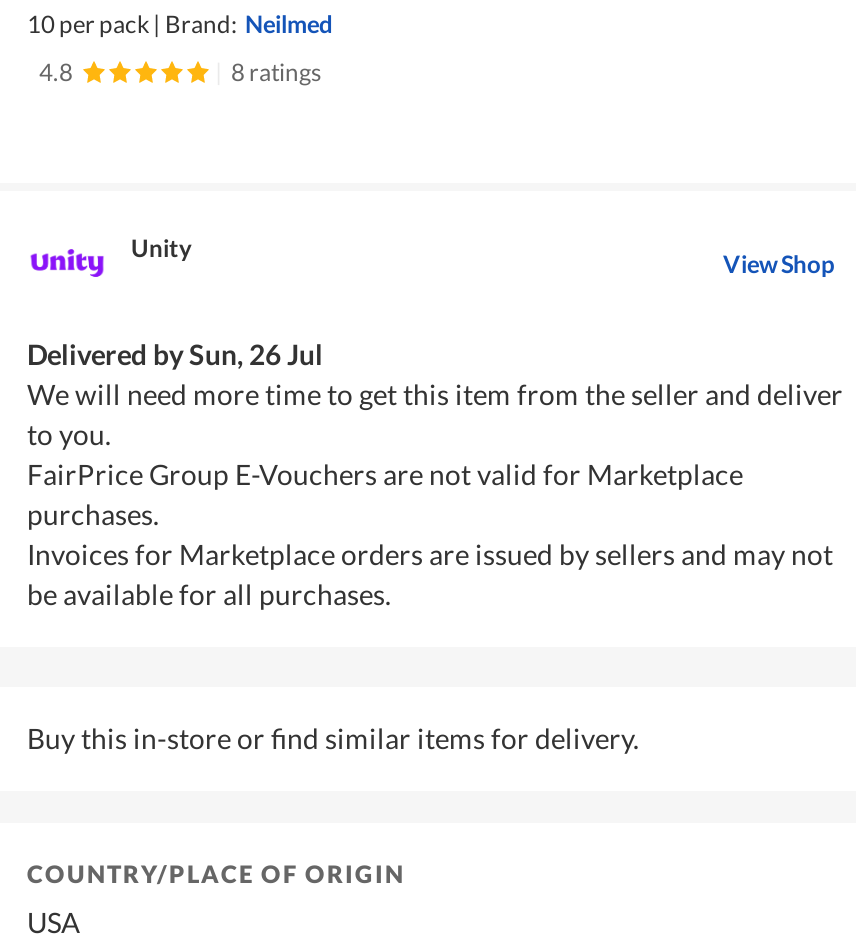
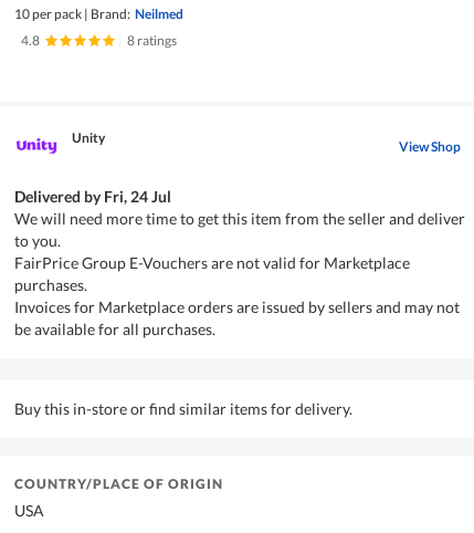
[27,338,323,372] Delivered by Sun, 26 Jul -> [14,187,171,206] Delivered by Fri, 24 Jul

